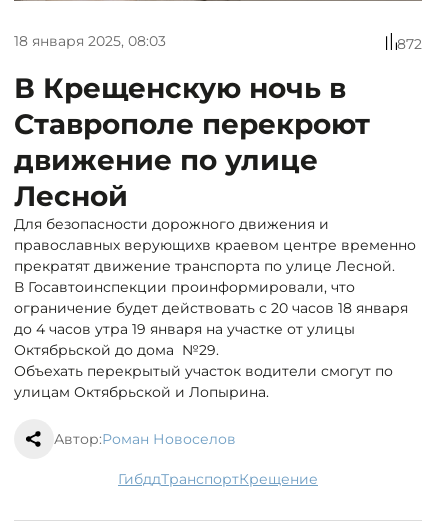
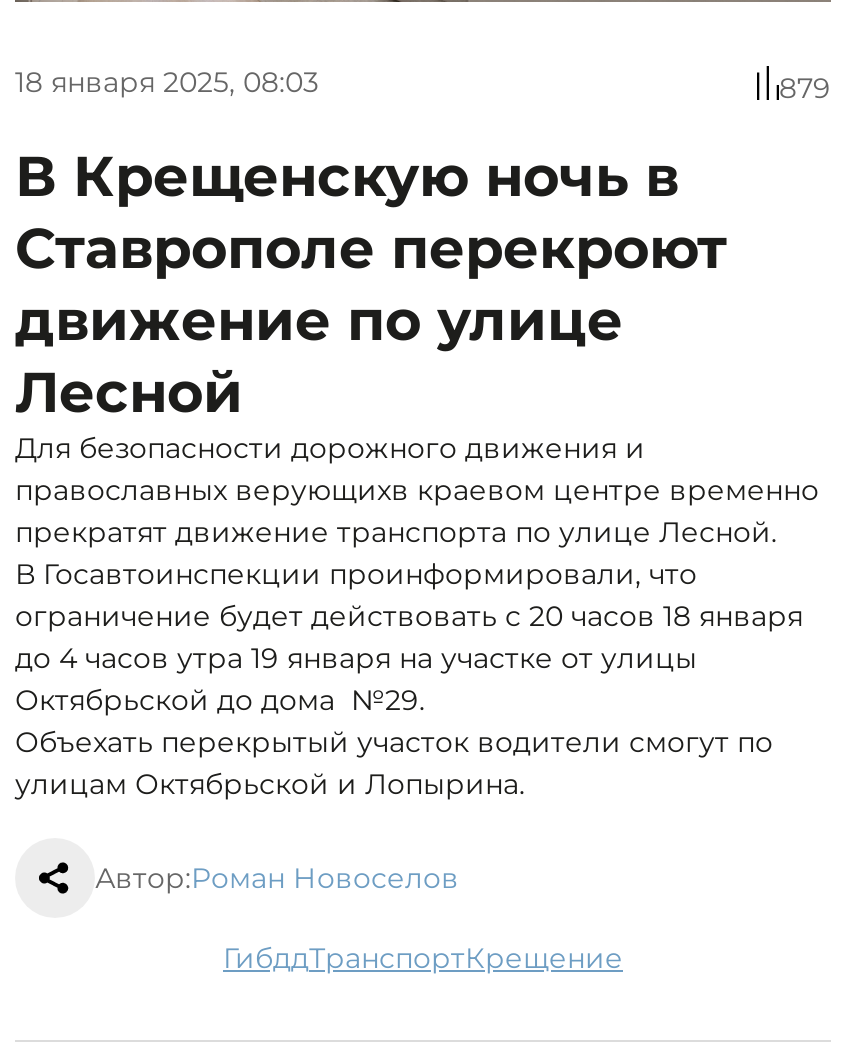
[397,35,422,53] 872 -> [779,69,831,105] 879

